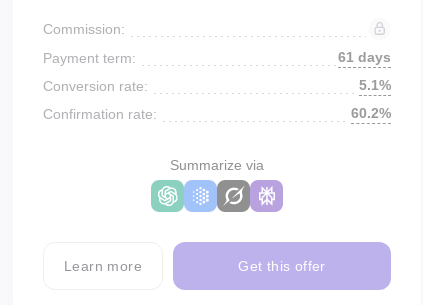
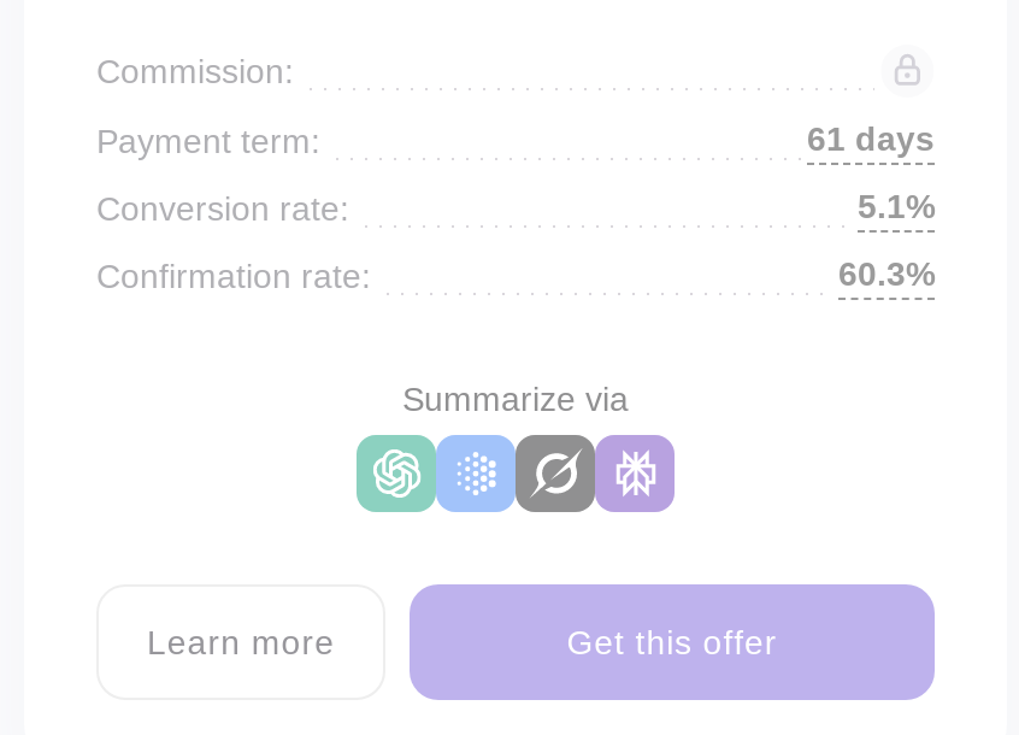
[351,105,391,121] 60.2% -> [838,254,935,293] 60.3%

